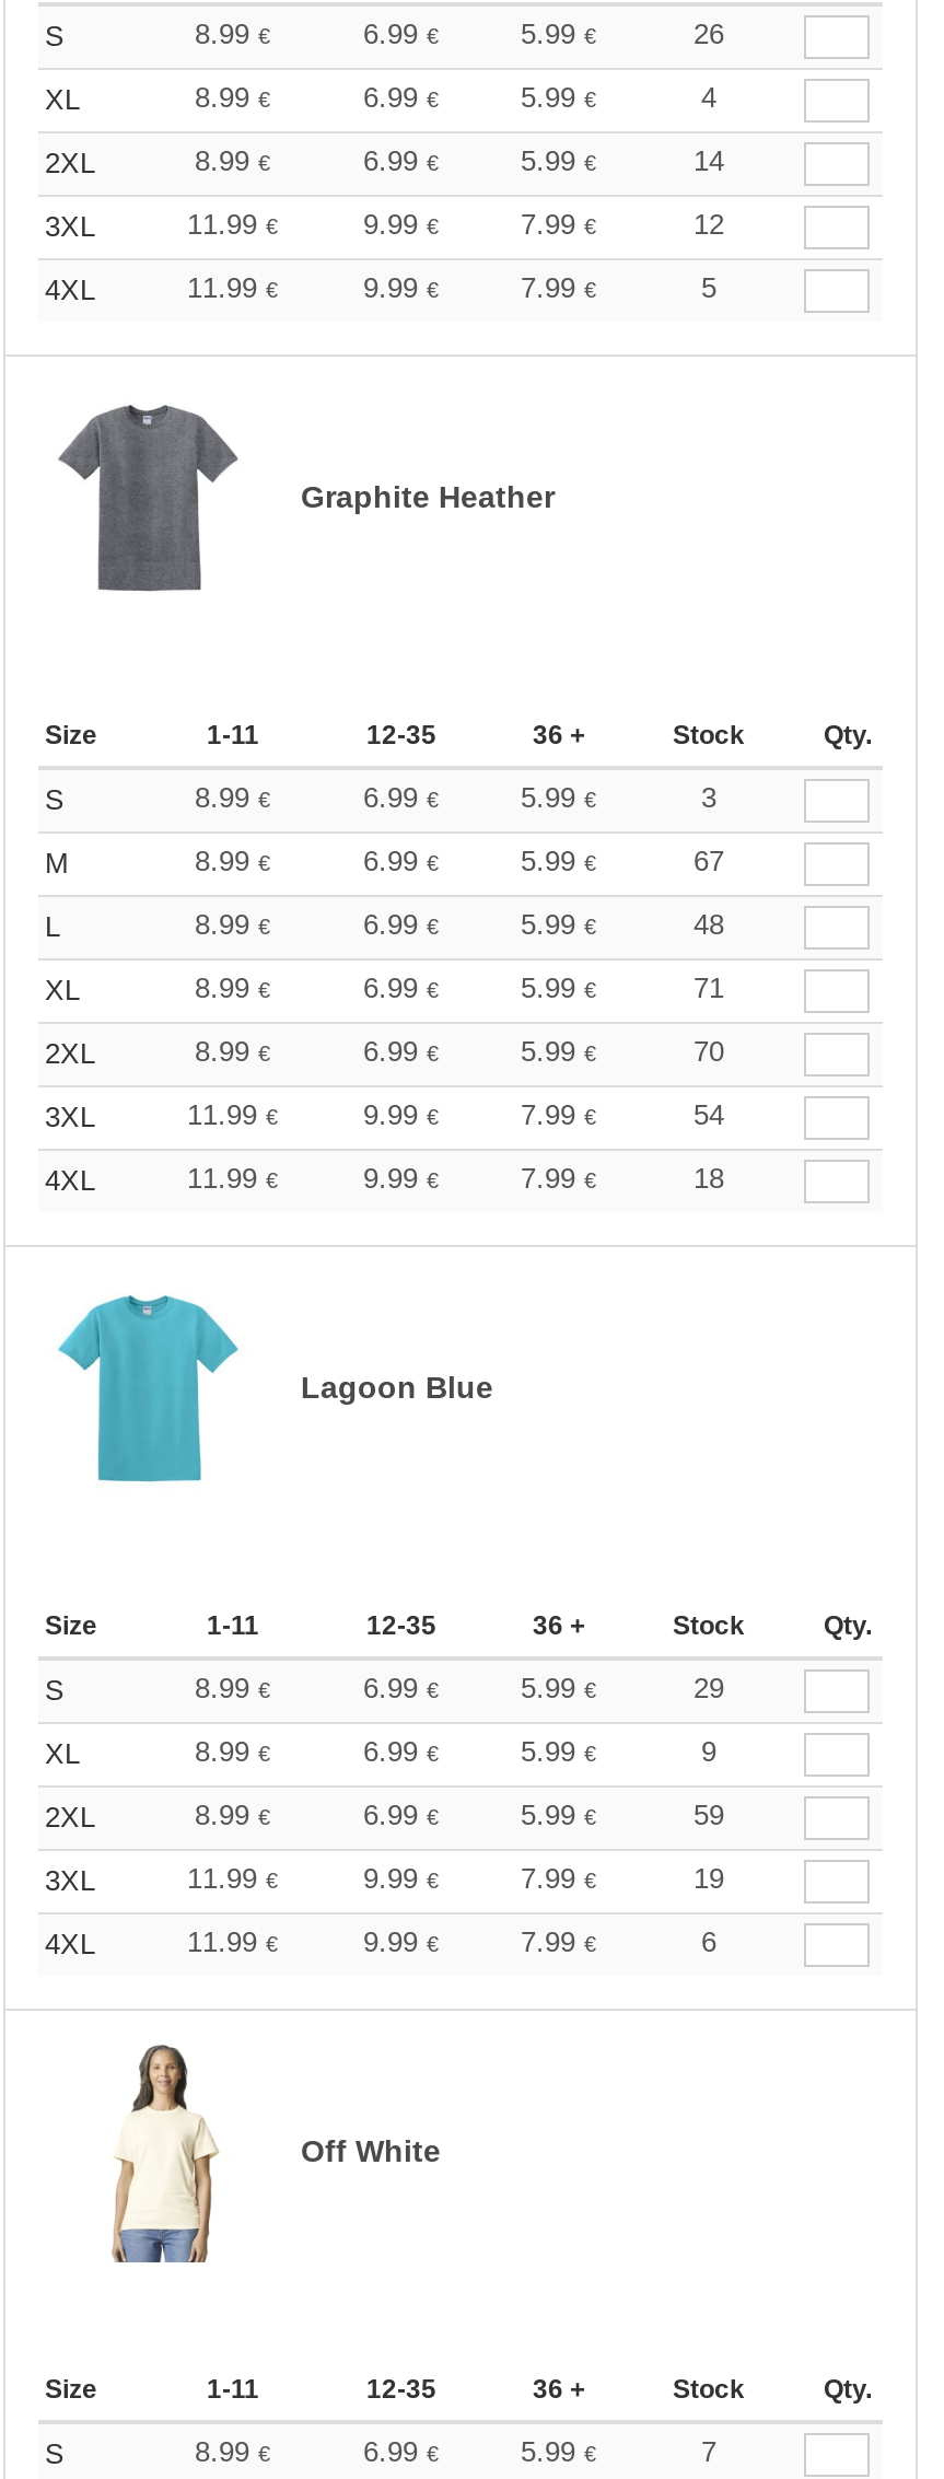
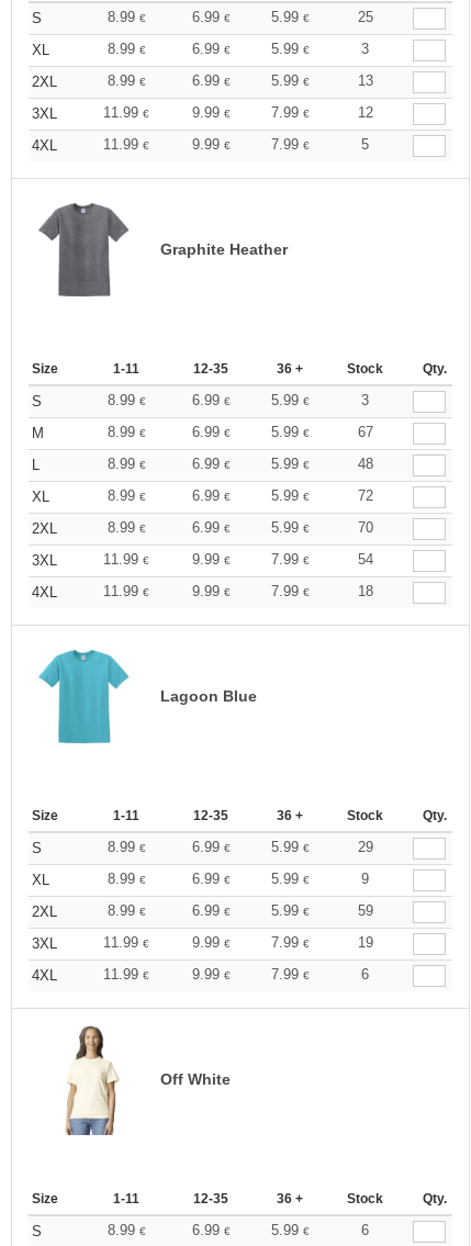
[694,17,724,50] 26 -> [357,9,373,25] 25
[701,81,716,113] 4 -> [361,40,369,57] 3
[694,144,724,177] 14 -> [357,72,373,89] 13
[694,971,724,1004] 71 -> [357,487,373,504] 72
[701,2435,716,2468] 7 -> [361,1222,369,1238] 6

